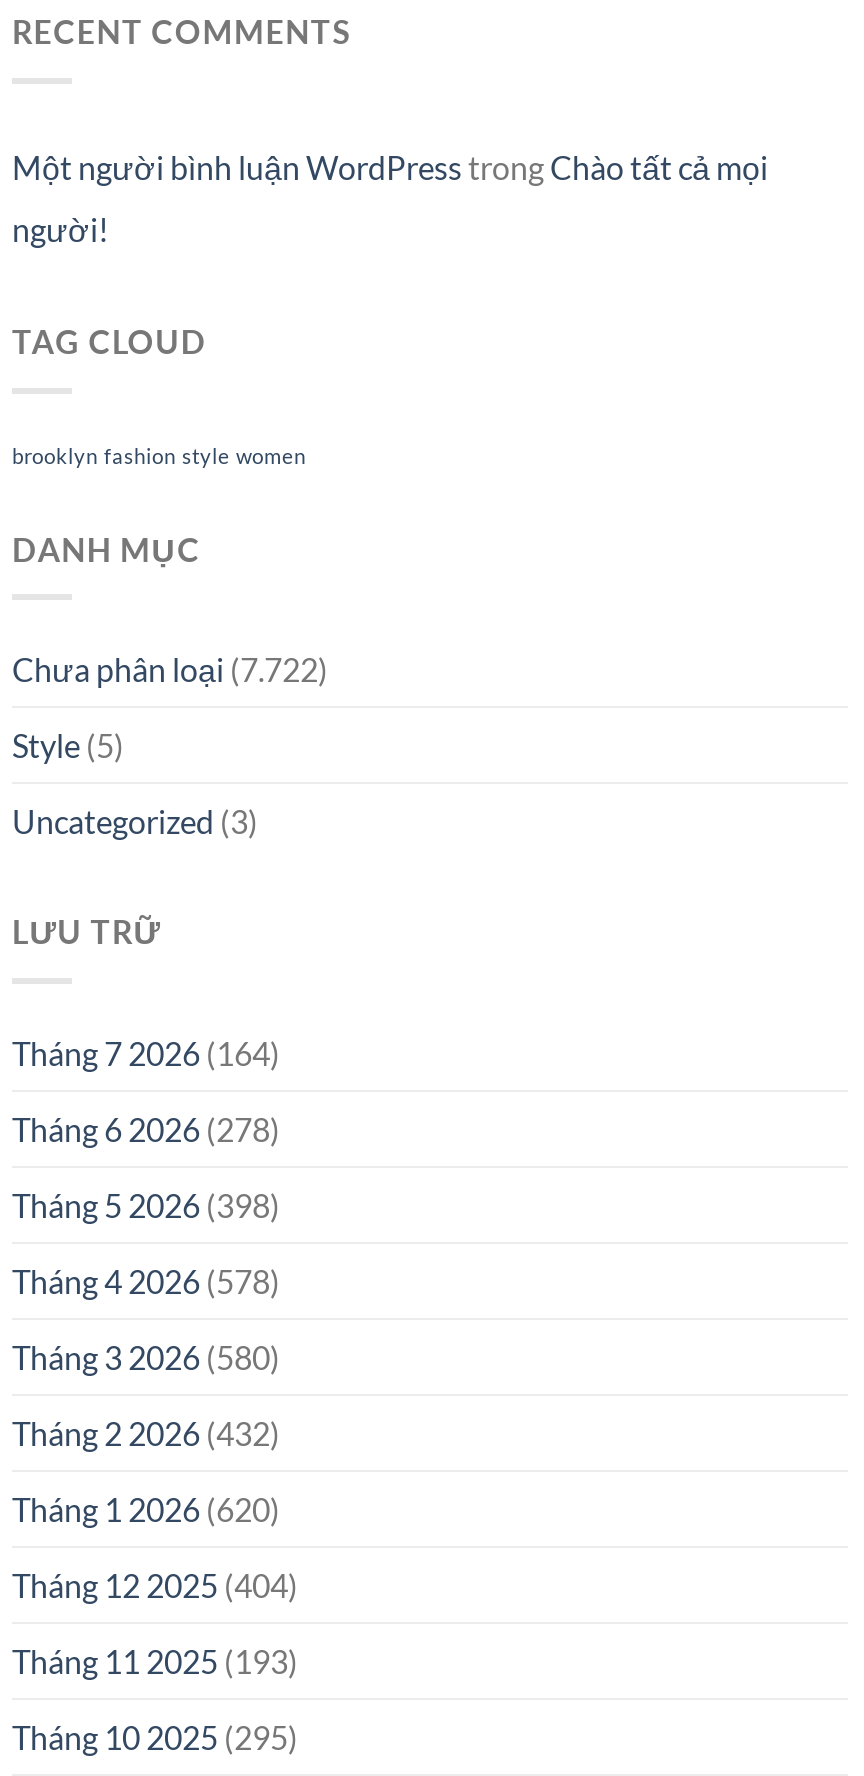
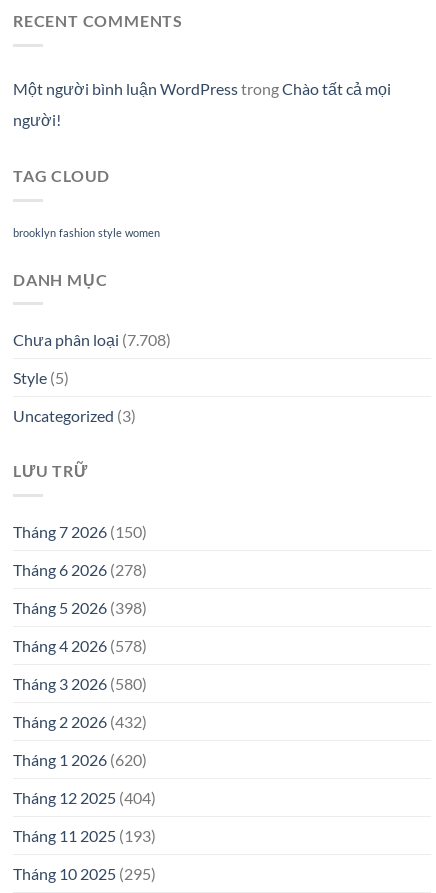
[12,650,328,688] Chưa phân loại (7.722) -> [13,330,171,349] Chưa phân loại (7.708)
[12,1033,280,1071] Tháng 7 2026 (164) -> [13,522,147,541] Tháng 7 2026 (150)

